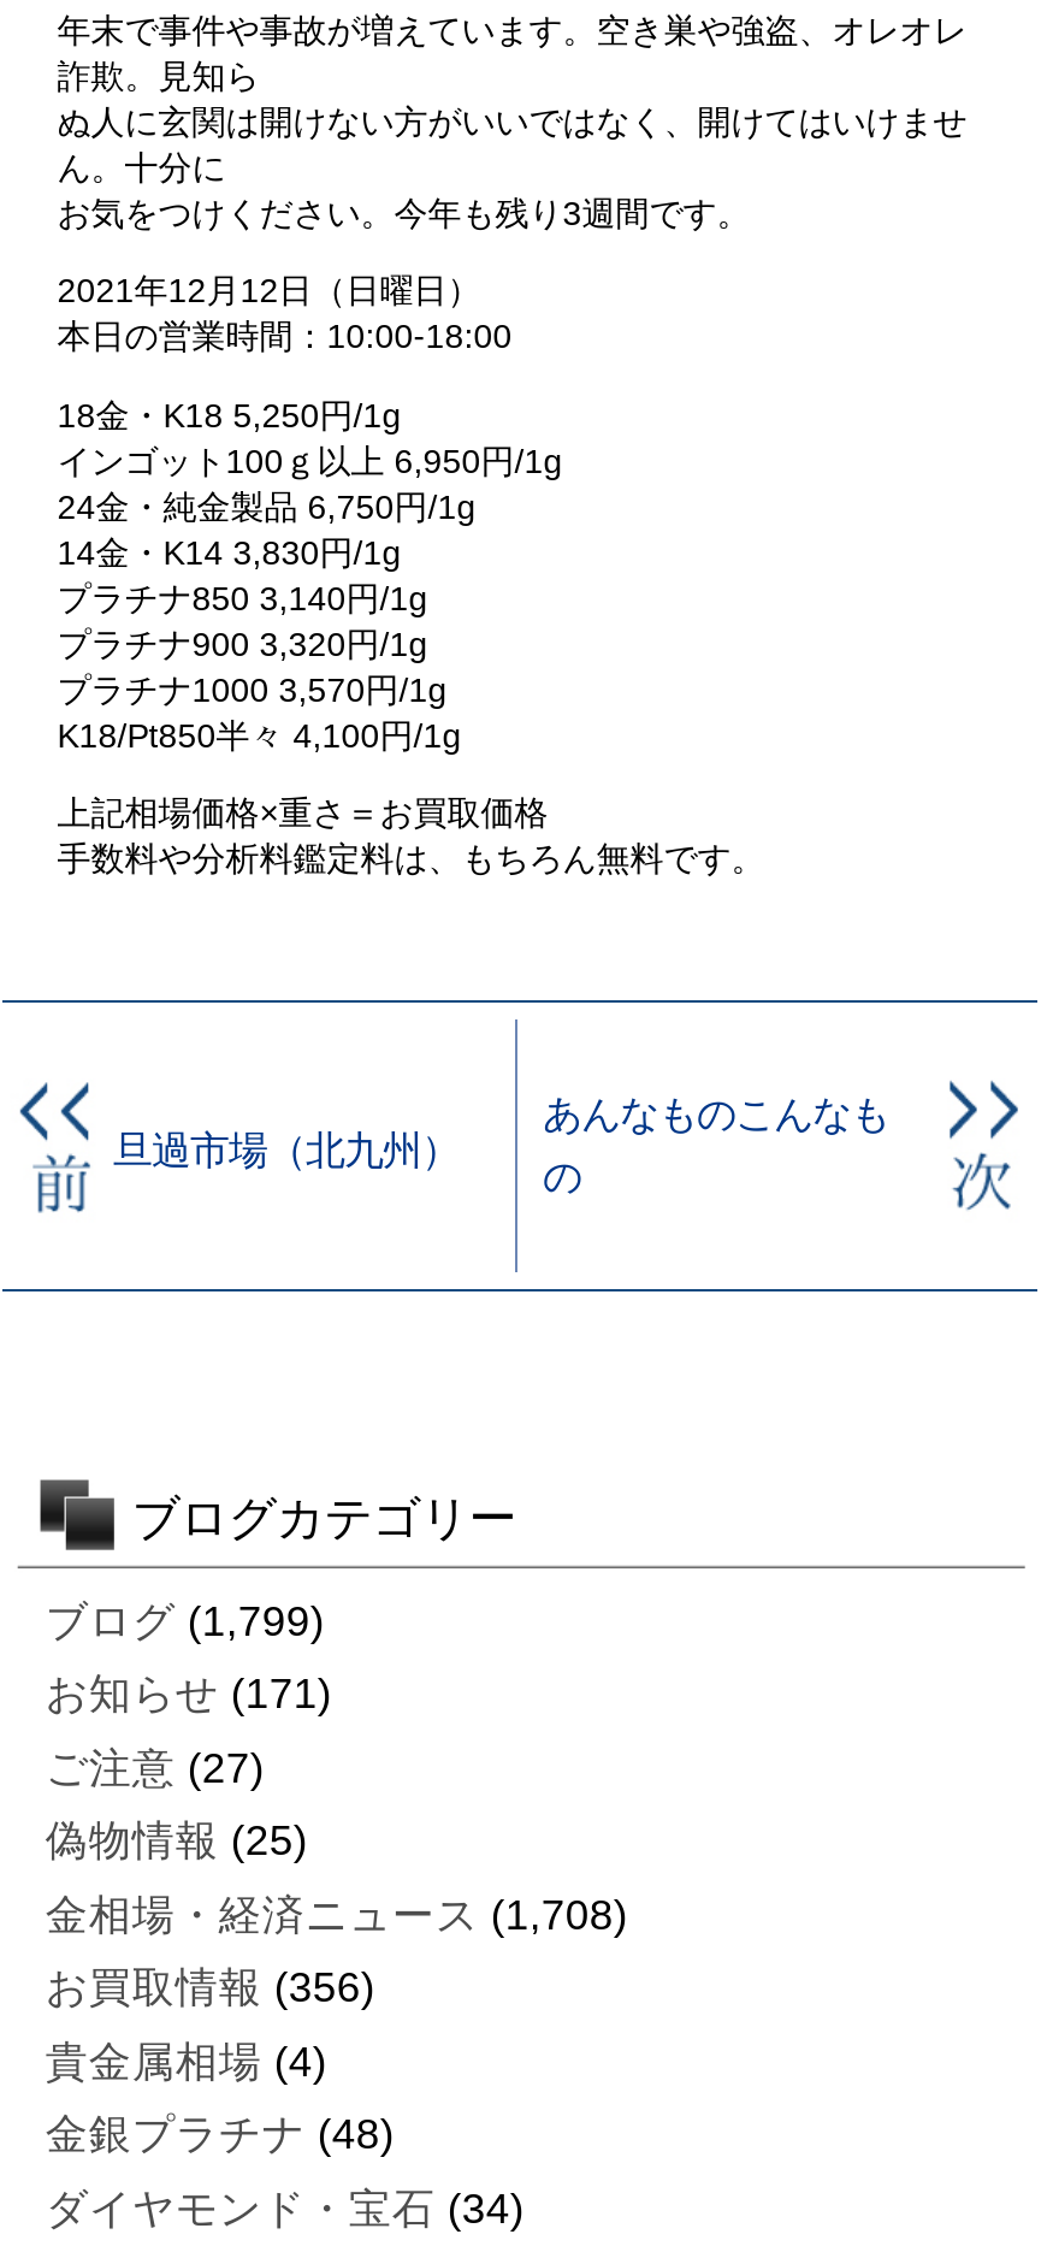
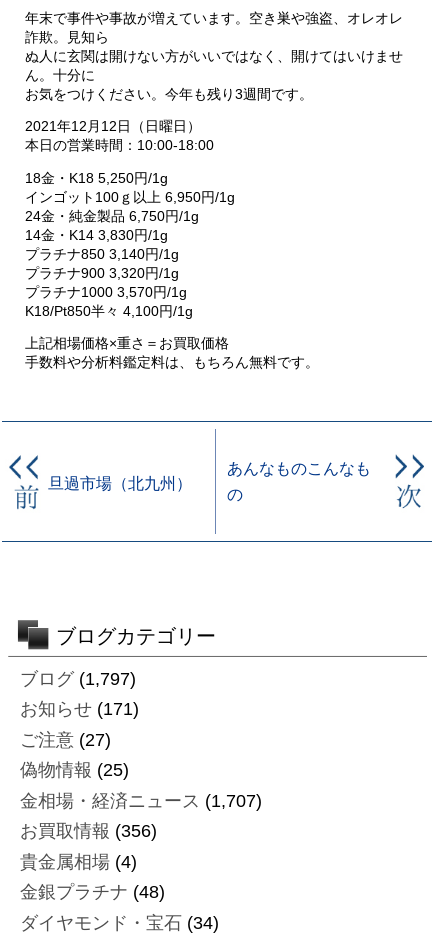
[45,1597,325,1645] ブログ(1,799) -> [20,669,136,689] ブログ(1,797)
[45,1890,628,1939] 金相場・経済ニュース(1,708) -> [20,791,262,811] 金相場・経済ニュース(1,707)

